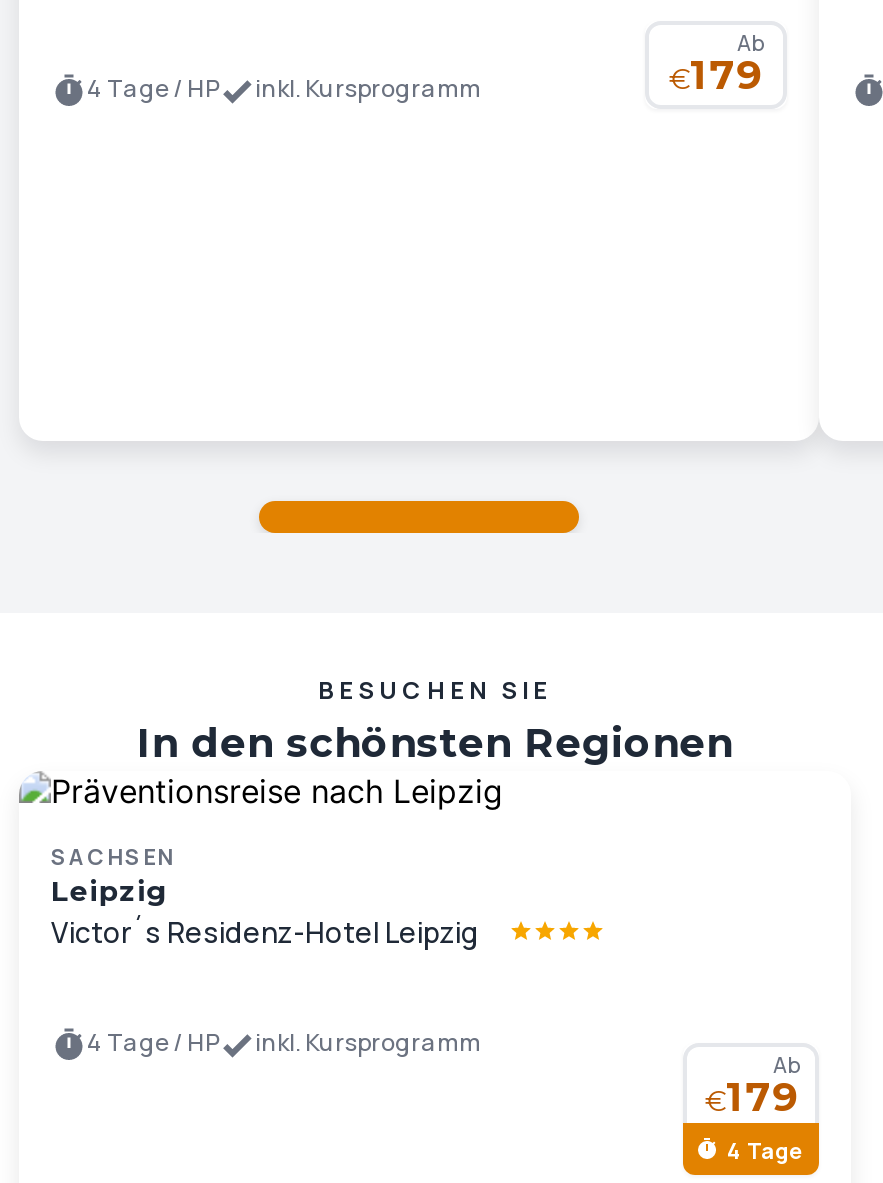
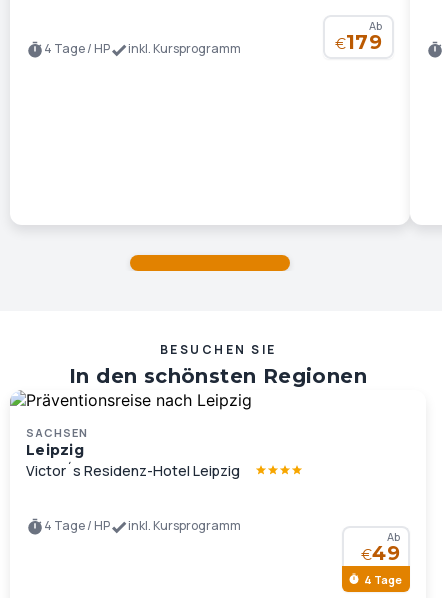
[705,1073,799,1121] €179 -> [361,541,400,565] €49

